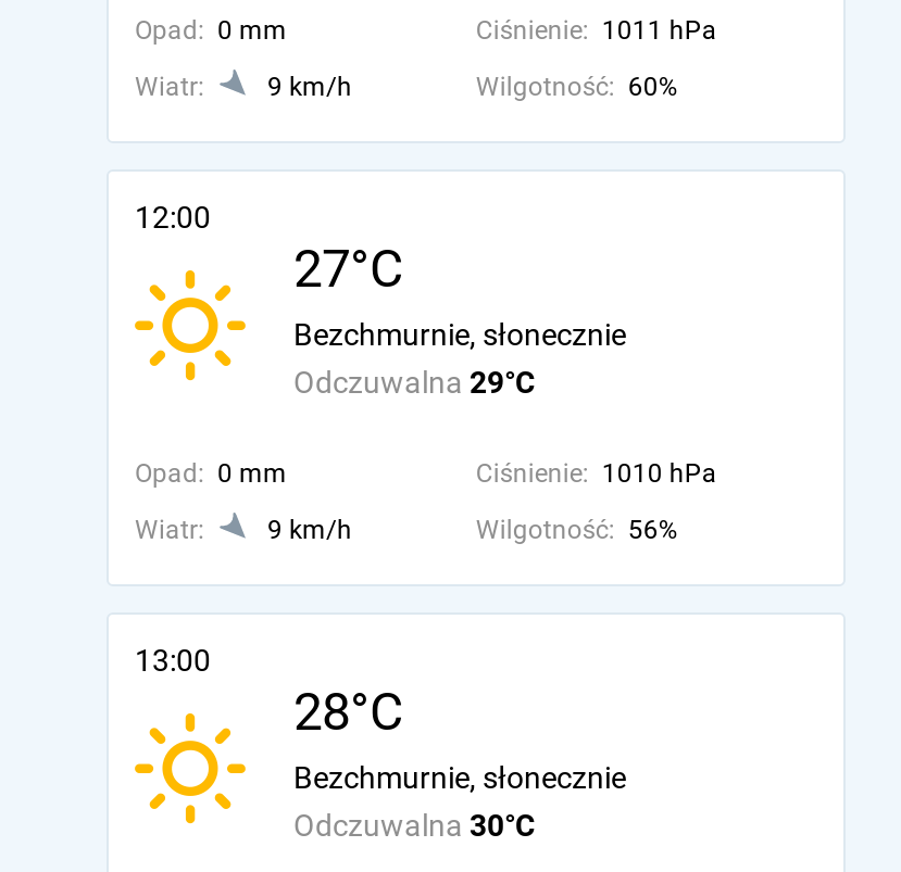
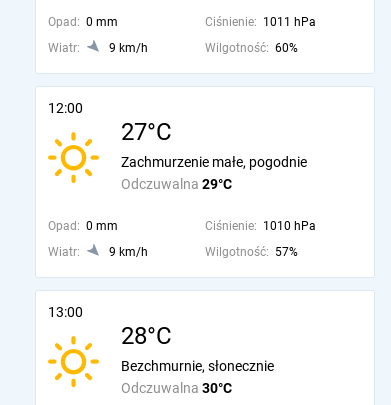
[293,317,626,352] Bezchmurnie, słonecznie -> [121,154,307,170] Zachmurzenie małe, pogodnie
[476,515,678,545] Wilgotność: 56% -> [205,245,298,259] Wilgotność: 57%

